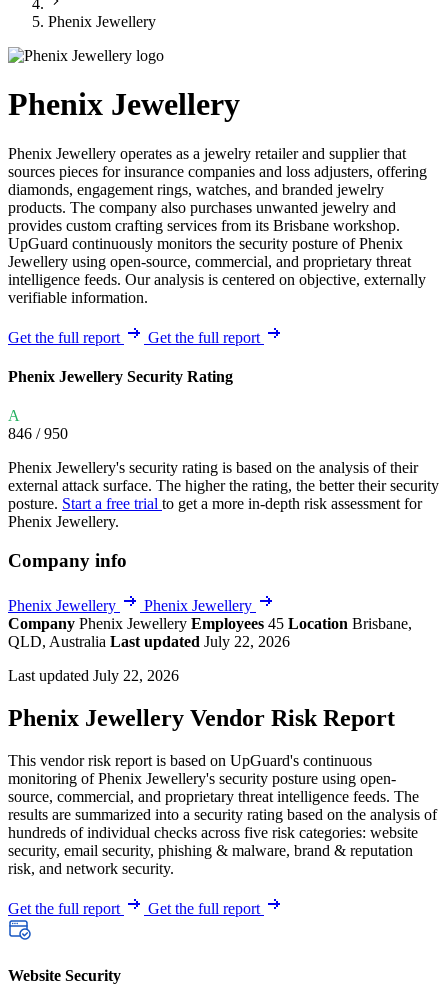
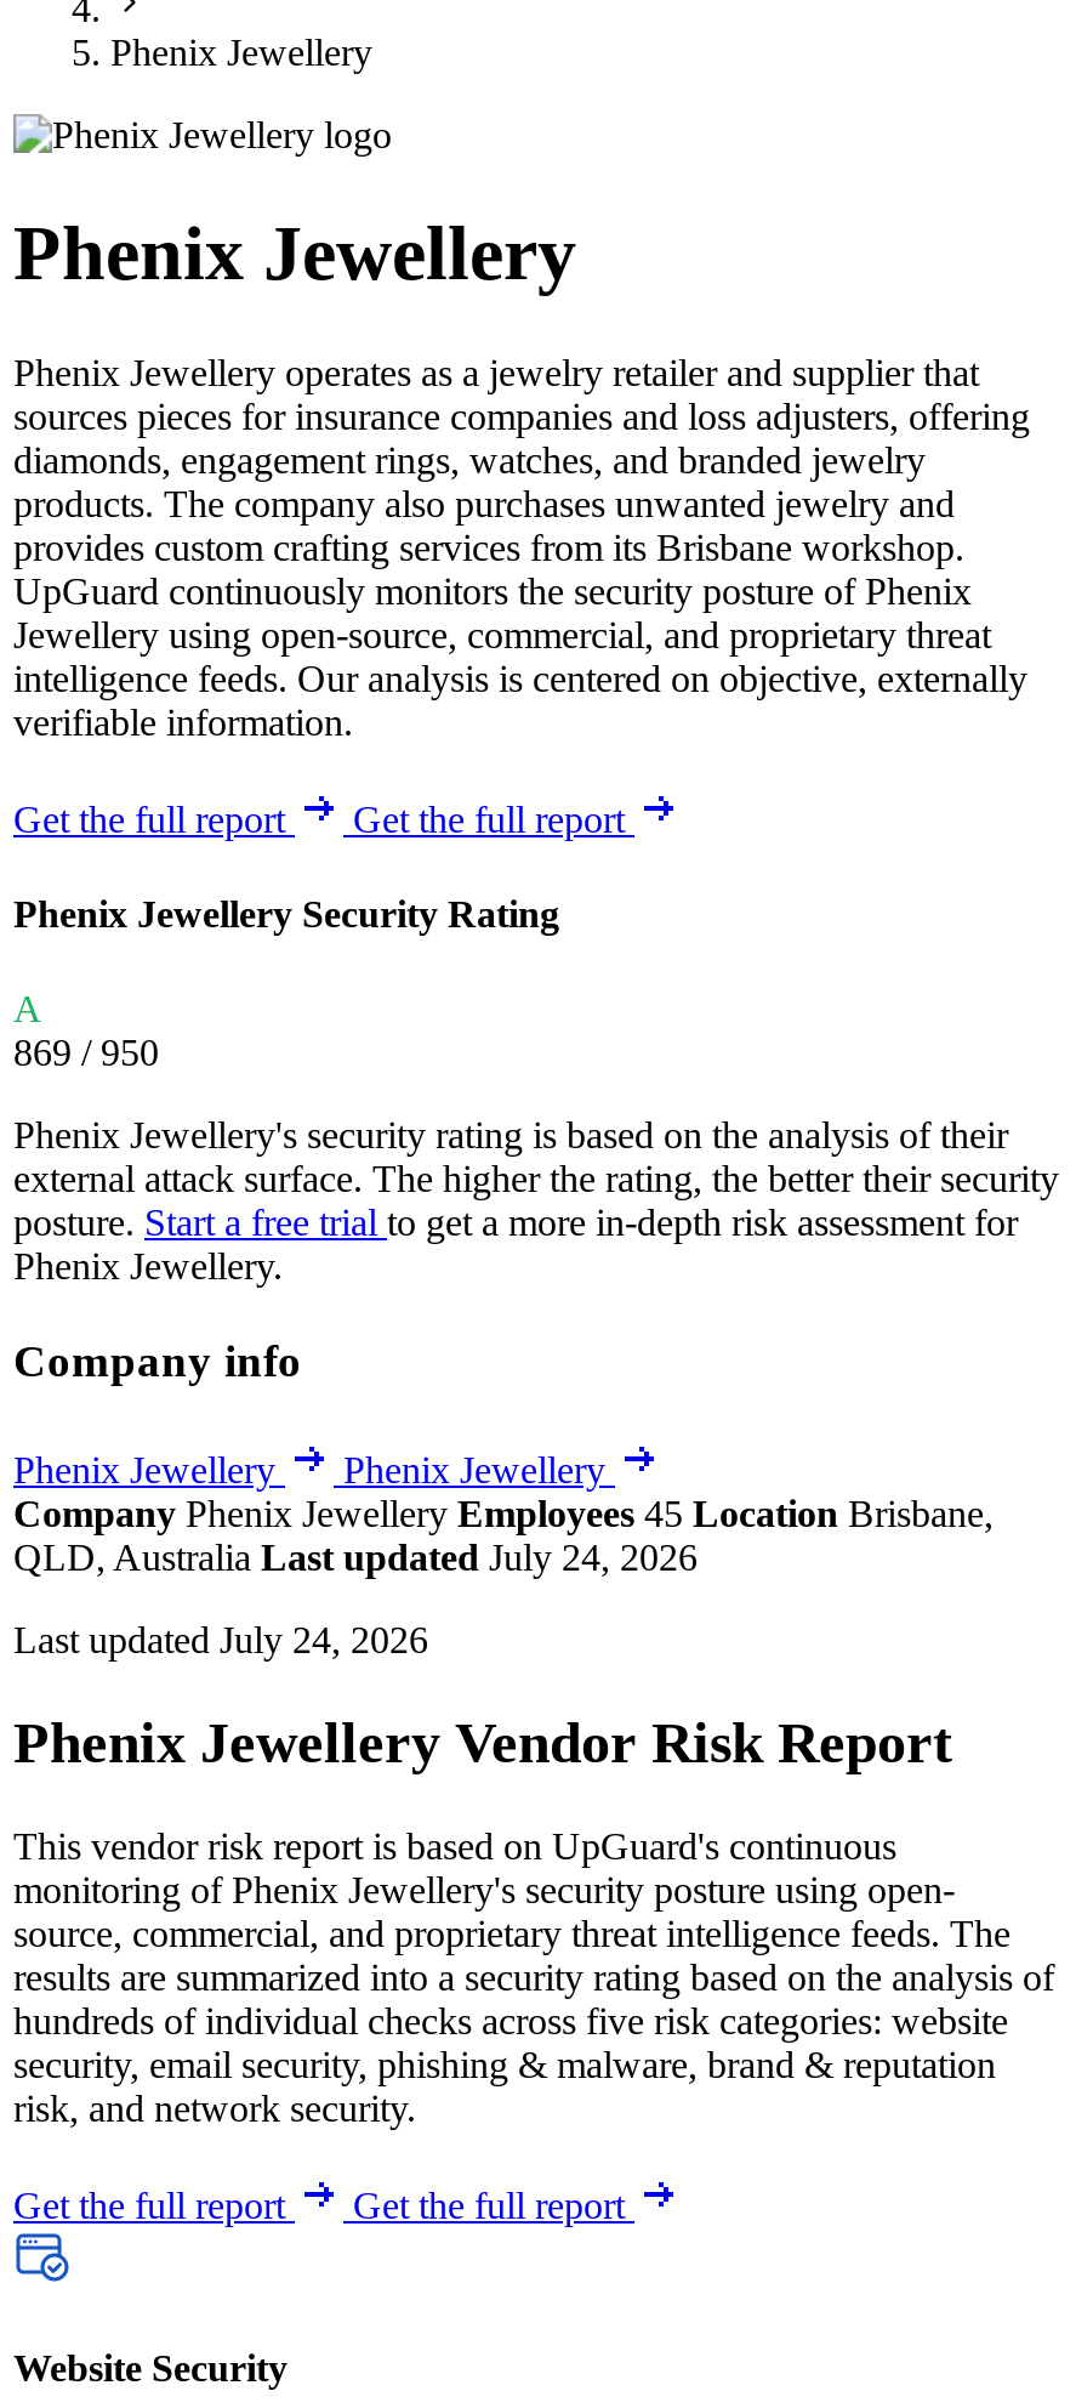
[8,425,68,442] 846 / 950 -> [13,1033,159,1074] 869 / 950
[8,633,290,650] QLD, Australia Last updated July 22, 2026 -> [13,1536,698,1577] QLD, Australia Last updated July 24, 2026
[8,667,179,684] Last updated July 22, 2026 -> [13,1619,428,1660] Last updated July 24, 2026

